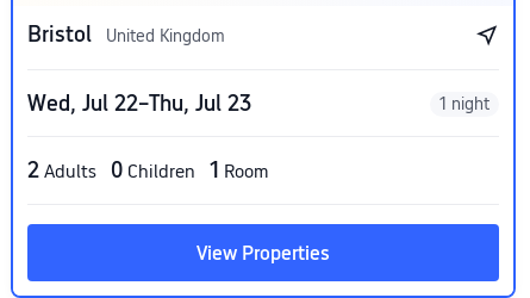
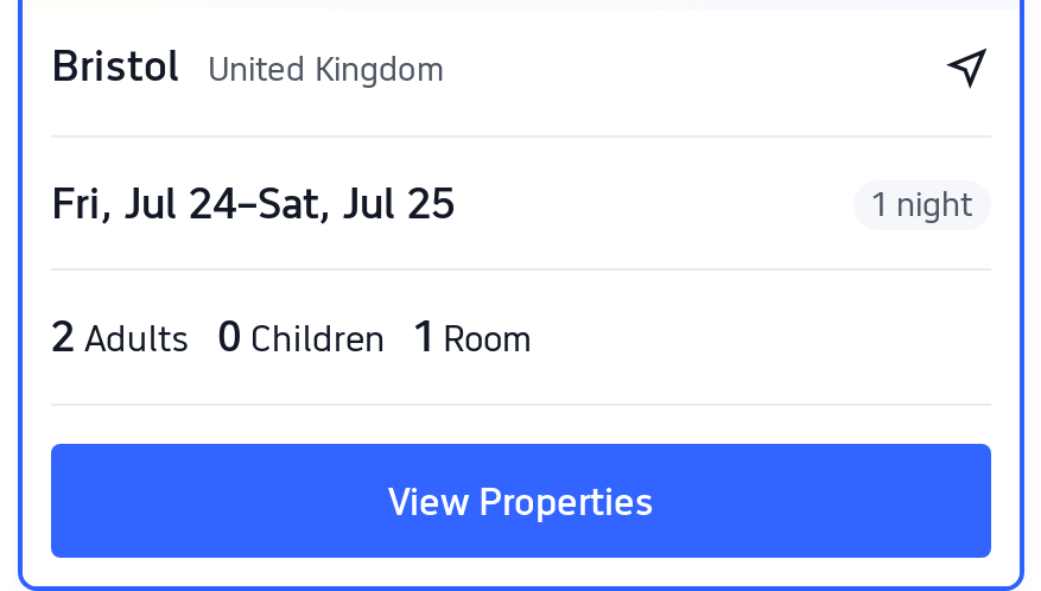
[27,91,251,116] Wed, Jul 22–Thu, Jul 23 -> [51,178,455,228] Fri, Jul 24–Sat, Jul 25

